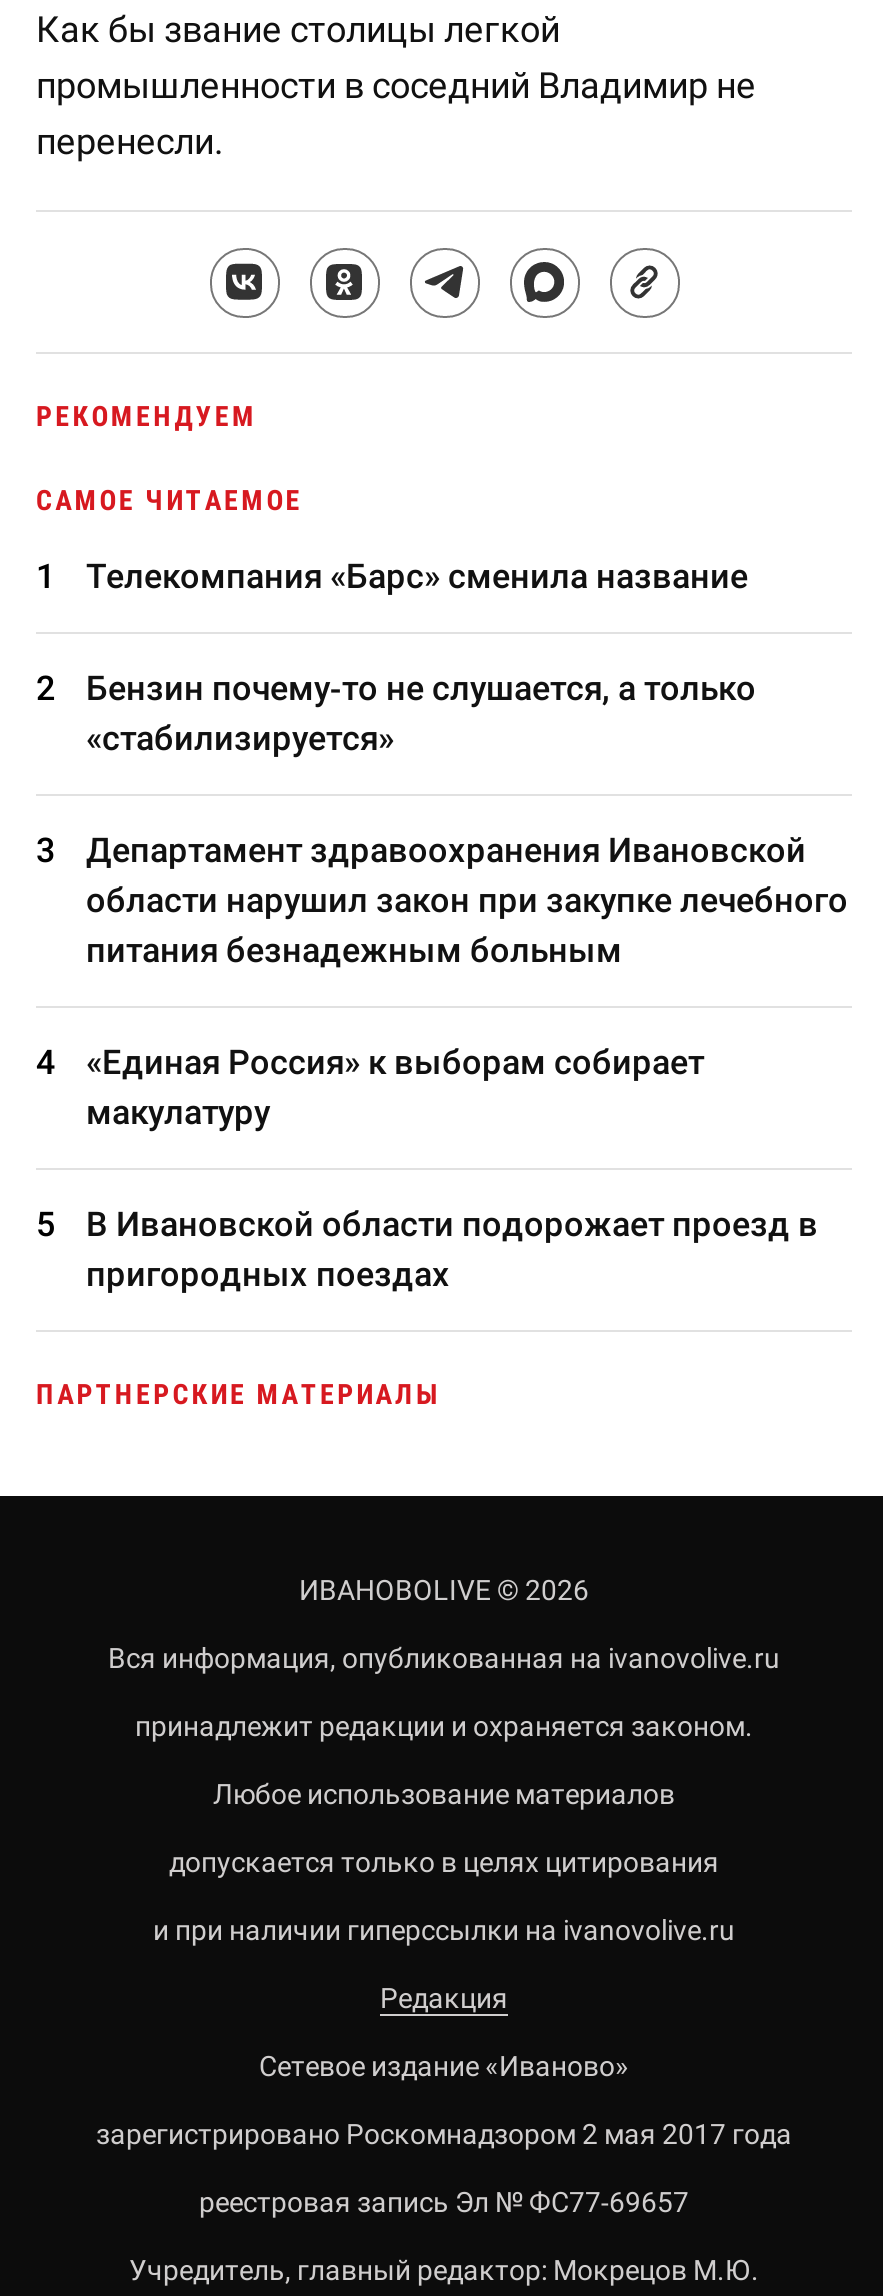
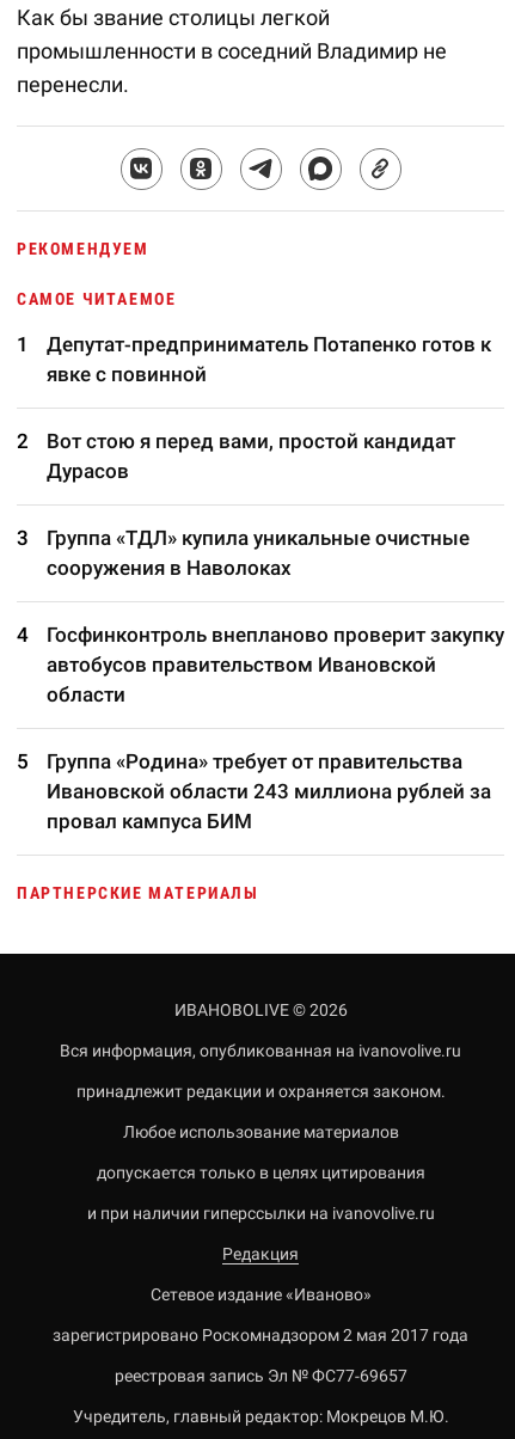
[86,556,748,596] Телекомпания «Барс» сменила название -> [47,332,491,386] Депутат-предприниматель Потапенко готов к | явке с повинной
[86,668,756,758] Бензин почему-то не слушается, а только | «стабилизируется» -> [47,429,455,483] Вот стою я перед вами, простой кандидат | Дурасов
[86,830,848,970] Департамент здравоохранения Ивановской | области нарушил закон при закупке лечебного | питания безнадежным больным -> [47,526,470,580] Группа «ТДЛ» купила уникальные очистные | сооружения в Наволоках
[86,1042,704,1132] «Единая Россия» к выборам собирает | макулатуру -> [47,623,504,706] Госфинконтроль внепланово проверит закупку | автобусов правительством Ивановской | области
[86,1204,818,1294] В Ивановской области подорожает проезд в | пригородных поездах -> [47,749,491,833] Группа «Родина» требует от правительства | Ивановской области 243 миллиона рублей за | провал кампуса БИМ

